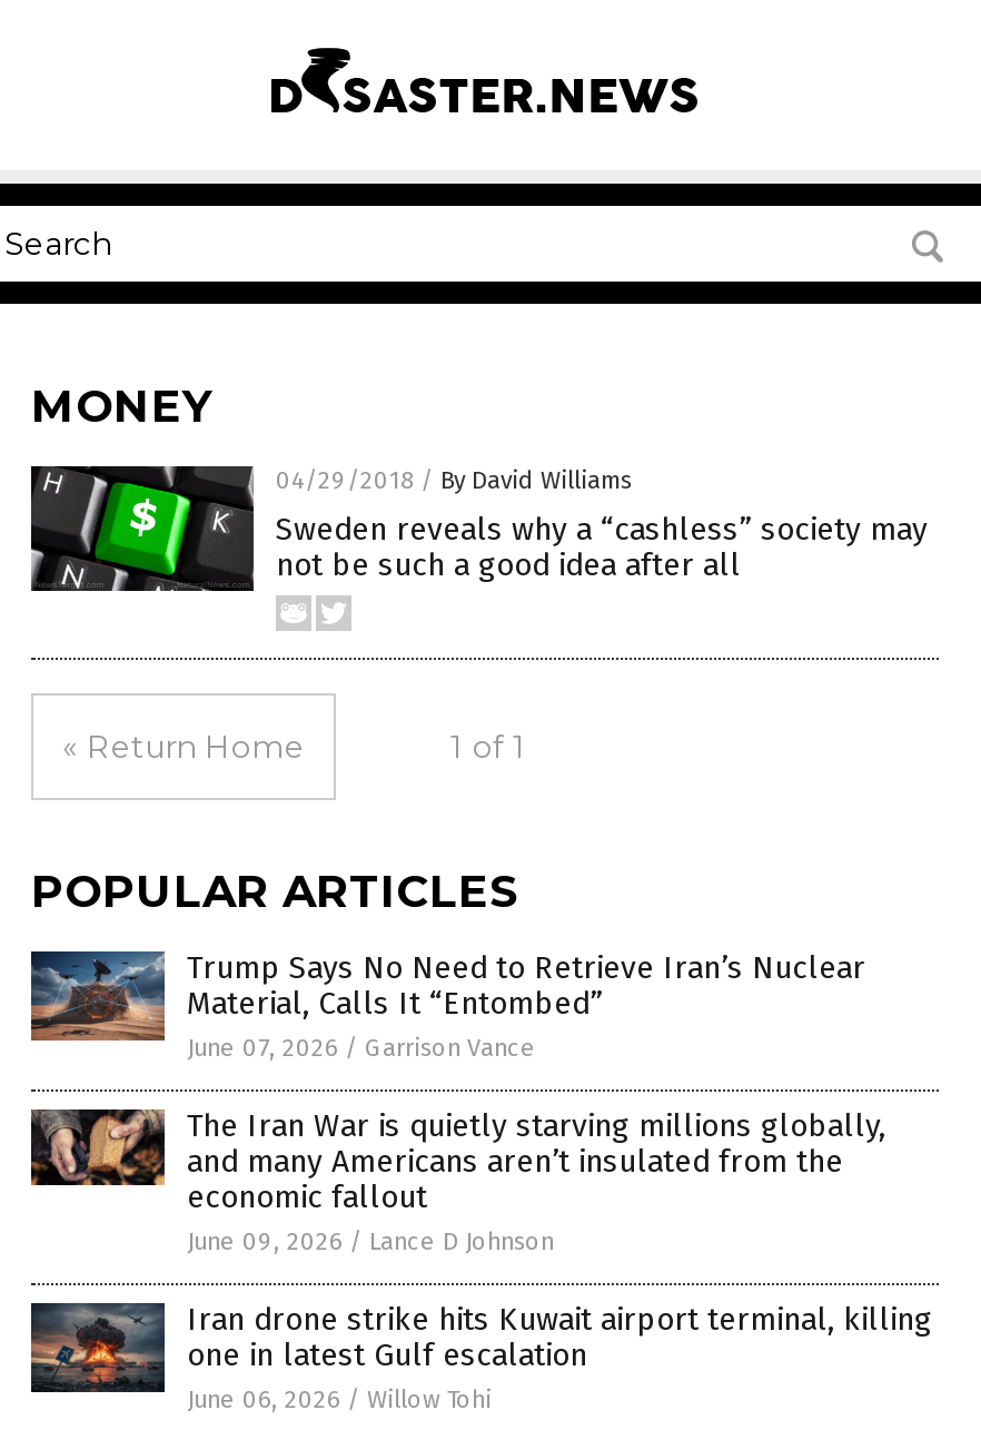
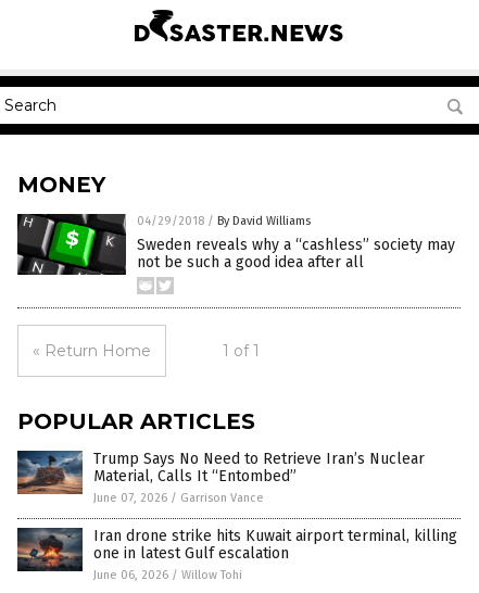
[31,1107,885,1256] [image] | The Iran War is quietly starving millions globally, | and many Americans aren’t insulated from the | economic fallout | June 09, 2026 / Lance D Johnson -> none

